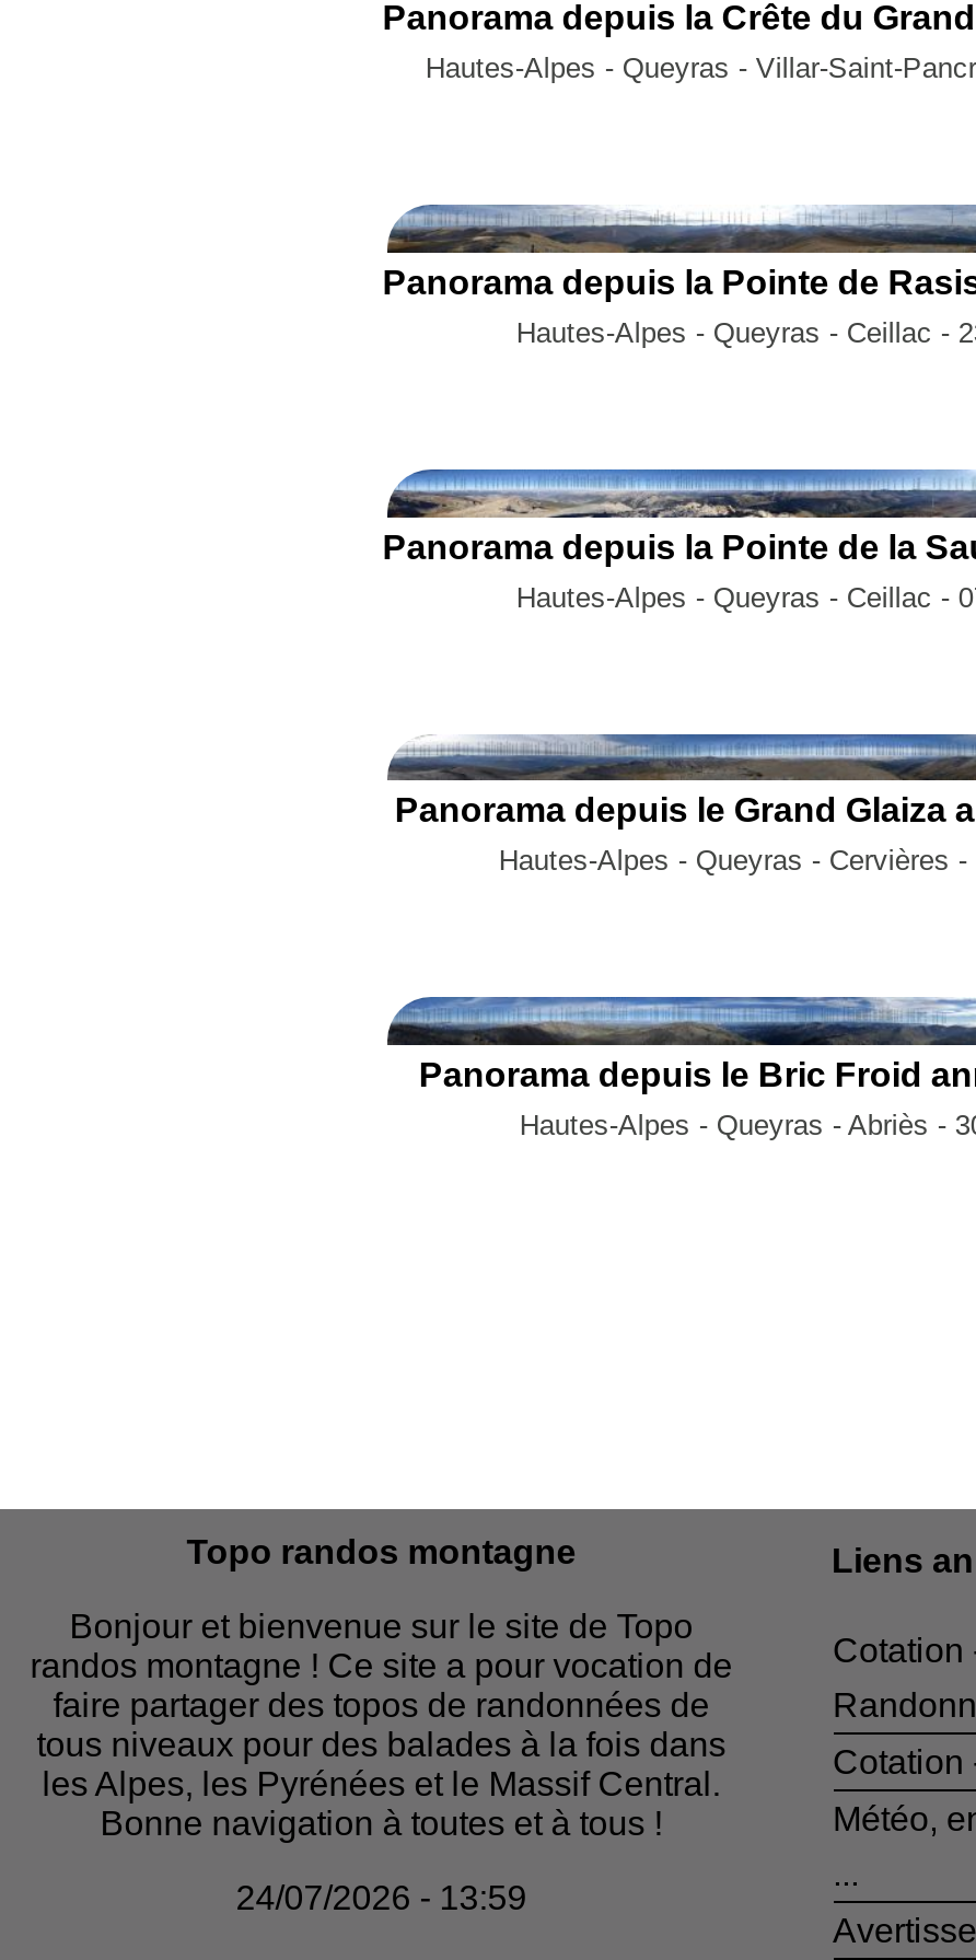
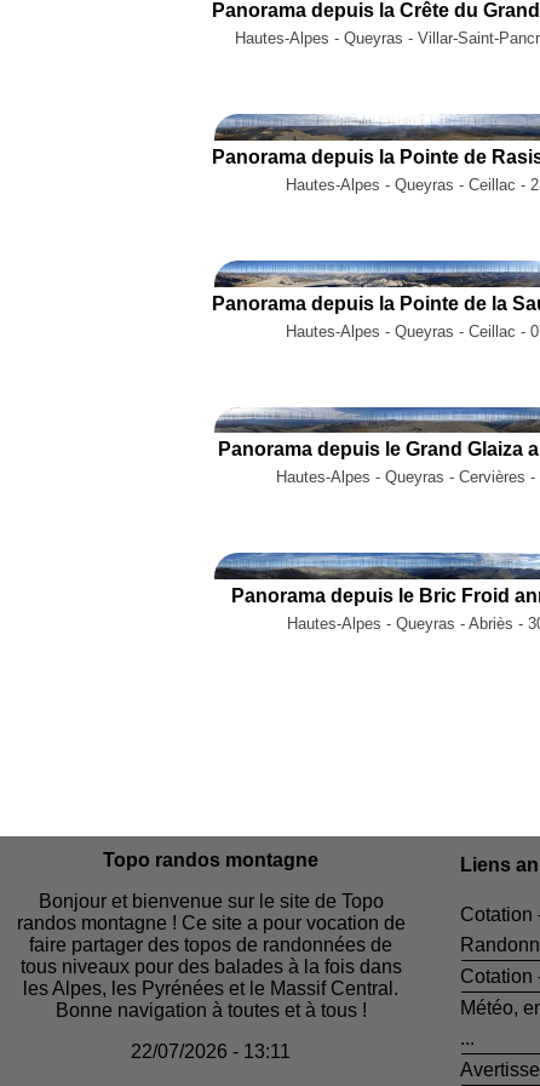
[236,1879,527,1916] 24/07/2026 - 13:59 -> [131,1041,291,1062] 22/07/2026 - 13:11

